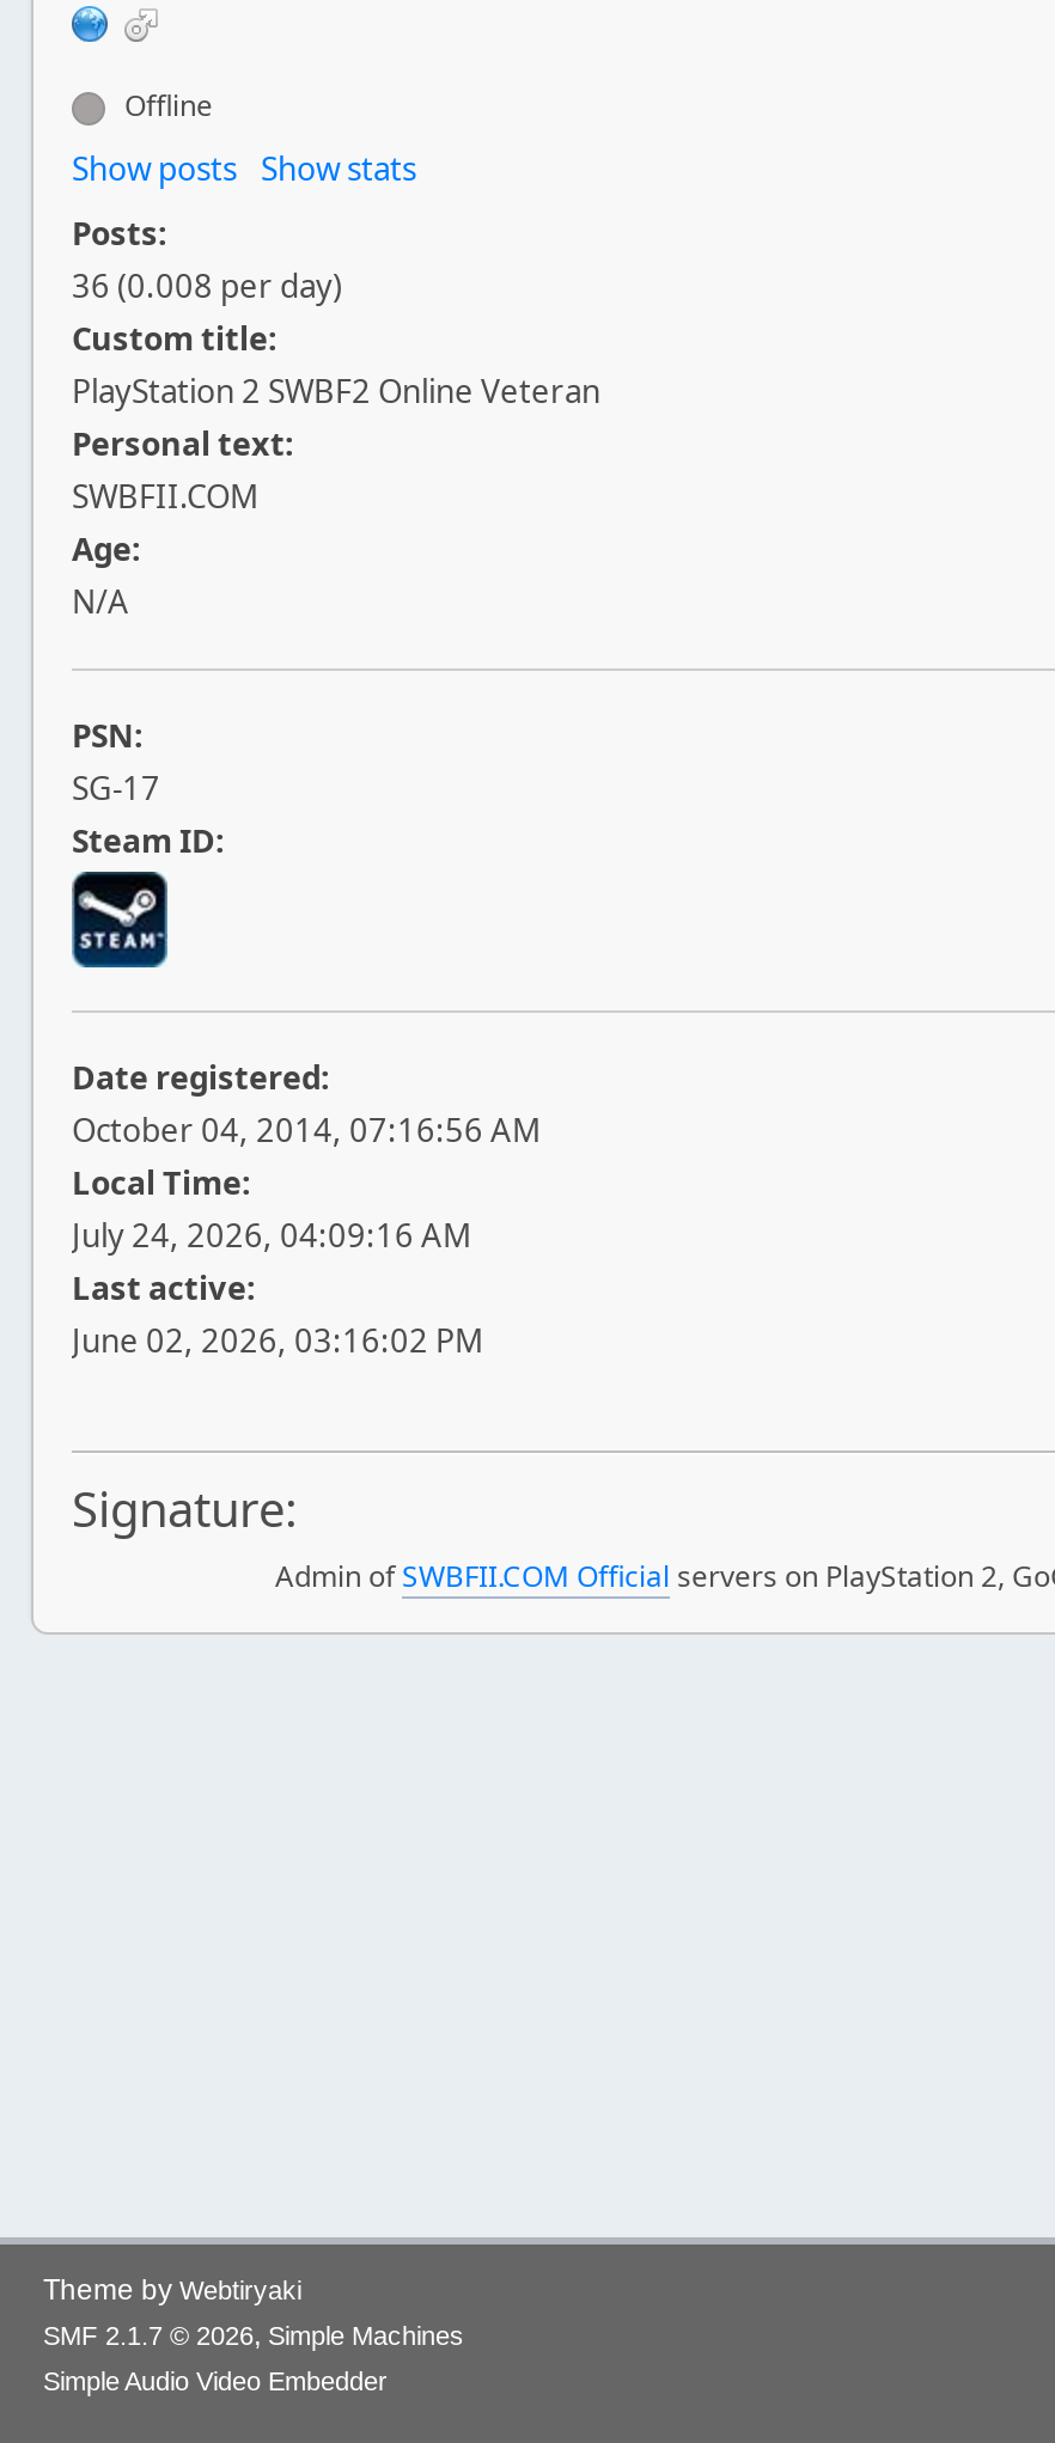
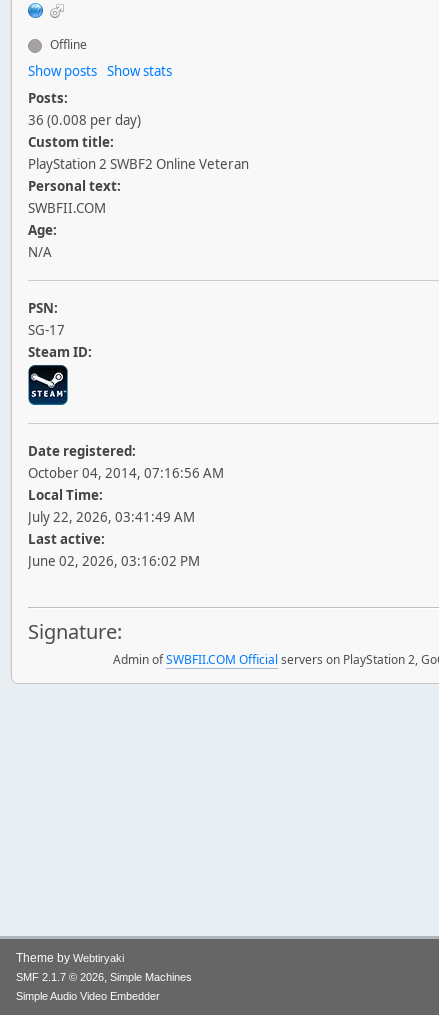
[72,1214,471,1257] July 24, 2026, 04:09:16 AM -> [28,508,195,526] July 22, 2026, 03:41:49 AM

